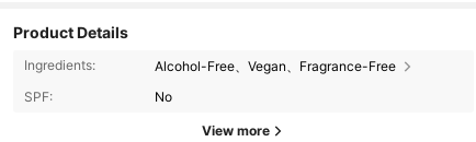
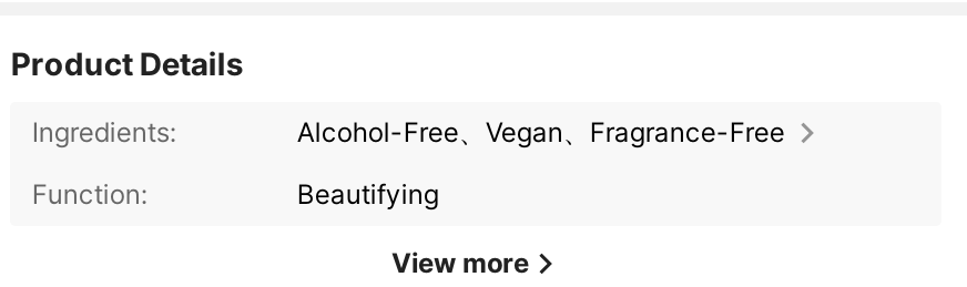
[24,88,173,105] SPF: | No -> [32,178,439,211] Function: | Beautifying

